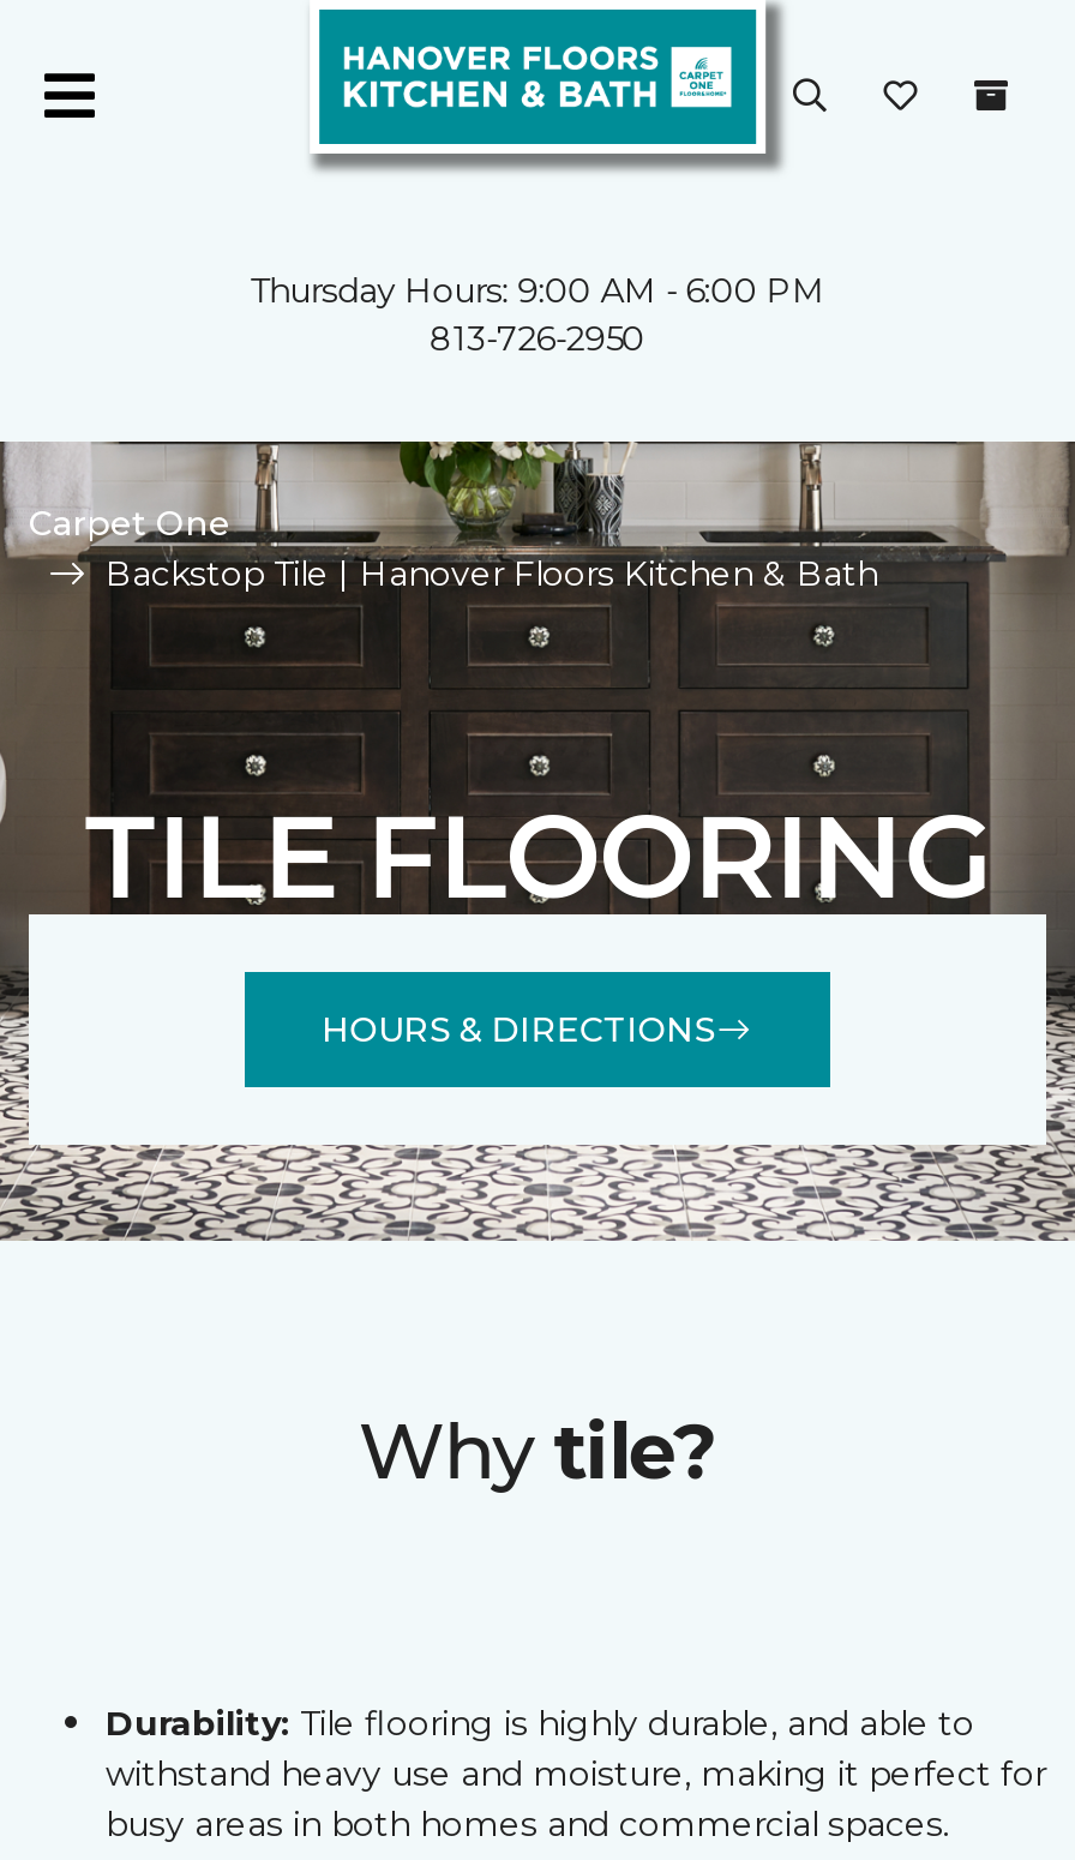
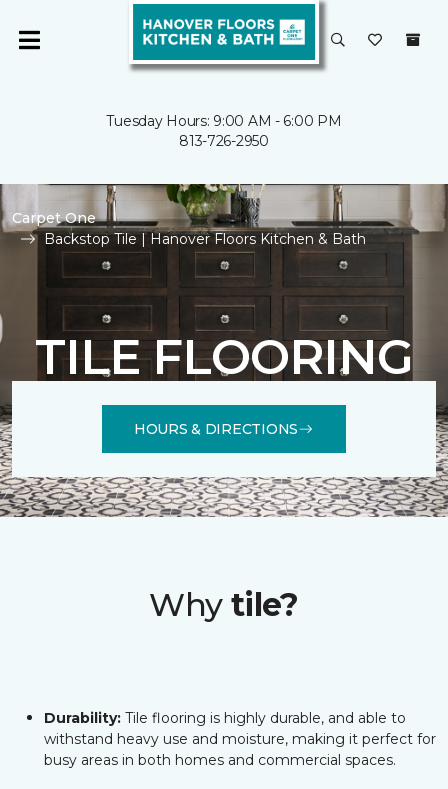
[250,269,825,312] Thursday Hours: 9:00 AM - 6:00 PM -> [106,112,341,130] Tuesday Hours: 9:00 AM - 6:00 PM

